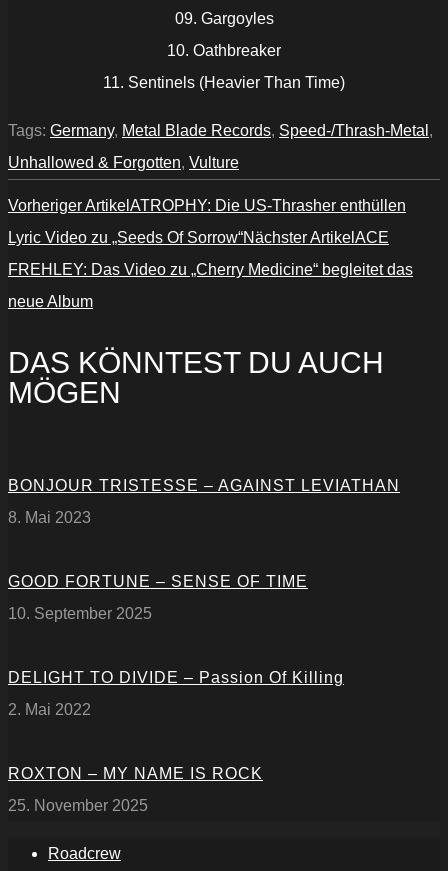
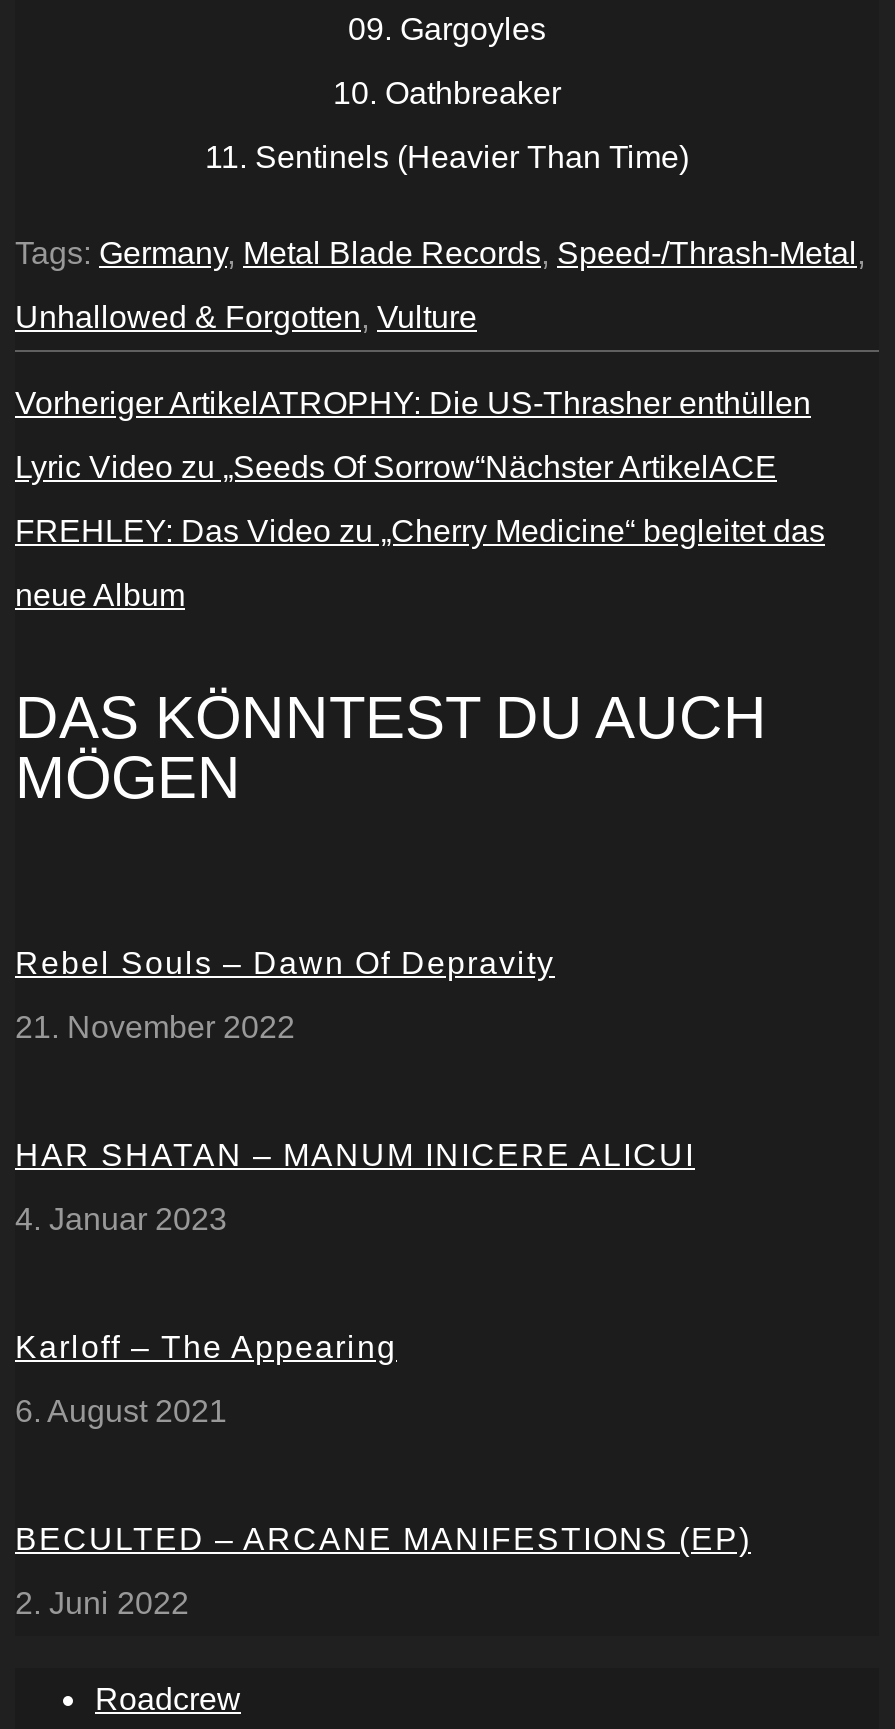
[8,477,400,494] BONJOUR TRISTESSE – AGAINST LEVIATHAN -> [15,947,555,981] Rebel Souls – Dawn Of Depravity
[8,509,91,526] 8. Mai 2023 -> [15,1011,295,1045] 21. November 2022
[8,573,308,590] GOOD FORTUNE – SENSE OF TIME -> [15,1139,695,1173] HAR SHATAN – MANUM INICERE ALICUI
[8,605,152,622] 10. September 2025 -> [15,1203,227,1237] 4. Januar 2023
[8,669,344,686] DELIGHT TO DIVIDE – Passion Of Killing -> [15,1331,397,1365] Karloff – The Appearing
[8,701,91,718] 2. Mai 2022 -> [15,1395,227,1429] 6. August 2021
[8,765,263,782] ROXTON – MY NAME IS ROCK -> [15,1523,751,1557] BECULTED – ARCANE MANIFESTIONS (EP)
[8,797,148,814] 25. November 2025 -> [15,1587,189,1621] 2. Juni 2022

